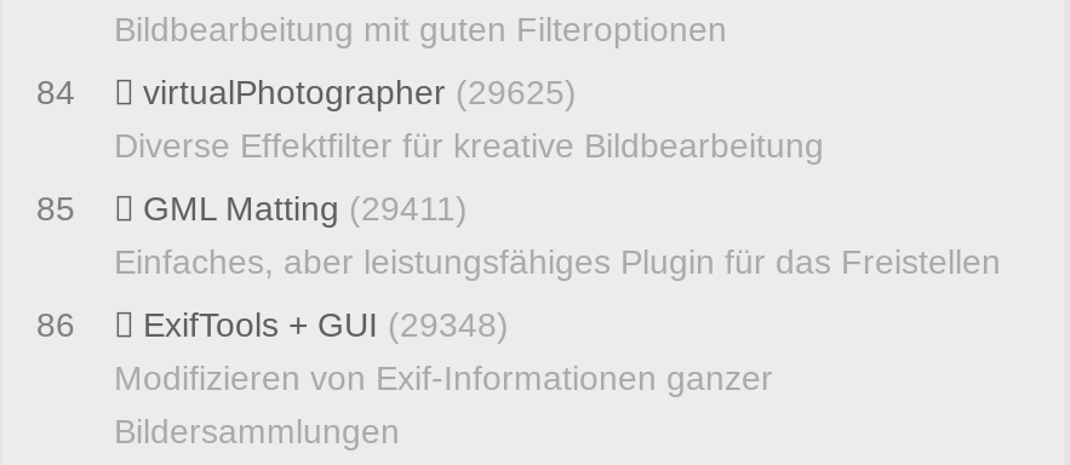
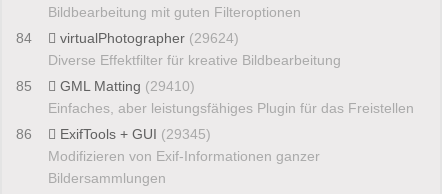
[133,73,577,111] virtualPhotographer (29625) -> [56,30,239,46] virtualPhotographer (29624)
[36,189,468,228] 85 GML Matting (29411) -> [16,78,195,94] 85 GML Matting (29410)
[133,305,509,344] ExifTools + GUI (29348) -> [56,126,211,142] ExifTools + GUI (29345)

